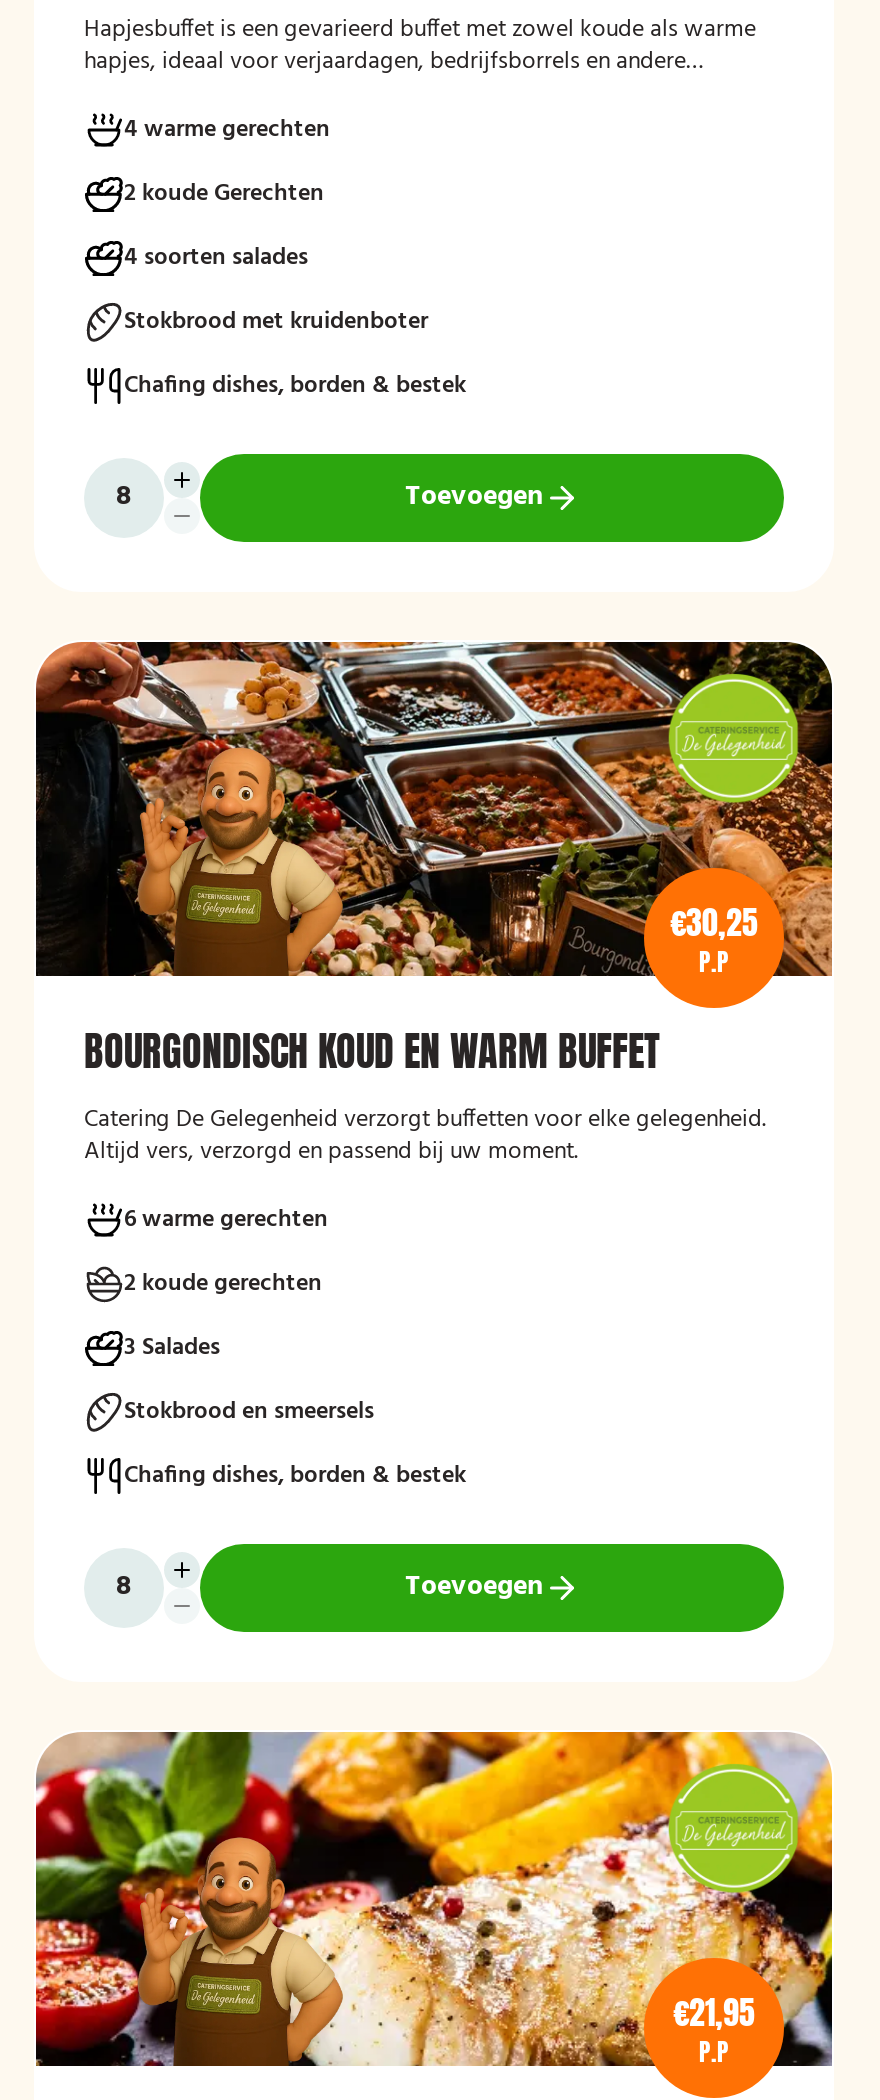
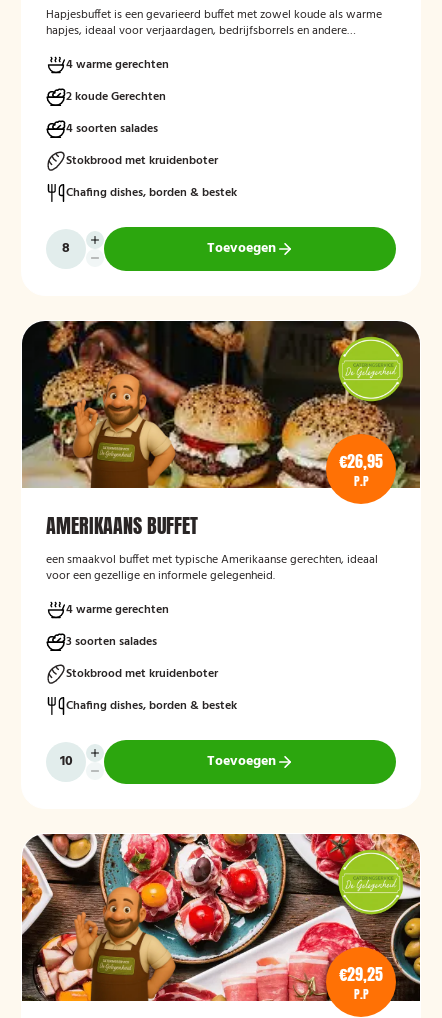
[34,640,834,978] [image] | €30,25 -> [21,320,421,489] [image] | €26,95
[84,1020,766,1432] BOURGONDISCH KOUD EN WARM BUFFET | Catering De Gelegenheid verzorgt buffetten voor elke gelegenheid. | Altijd vers, verzorgd en passend bij uw moment. | 6 warme gerechten | 2 koude gerechten | 3 Salades | Stokbrood en smeersels -> [46,510,378,684] AMERIKAANS BUFFET | een smaakvol buffet met typische Amerikaanse gerechten, ideaal | voor een gezellige en informele gelegenheid. | 4 warme gerechten | 3 soorten salades | Stokbrood met kruidenboter
[34,1730,834,2068] [image] | €21,95 -> [21,833,421,1002] [image] | €29,25

